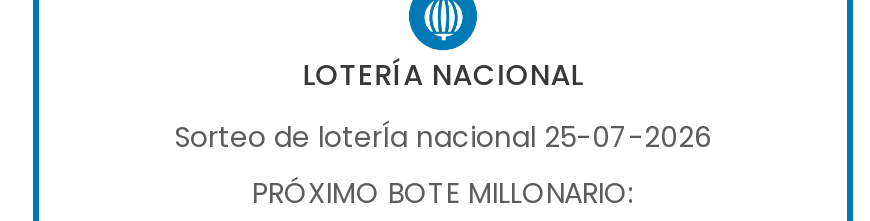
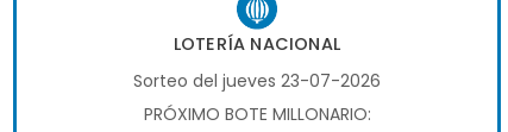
[174,116,712,156] Sorteo de loterÍa nacional 25-07-2026 -> [133,69,381,93] Sorteo del jueves 23-07-2026

